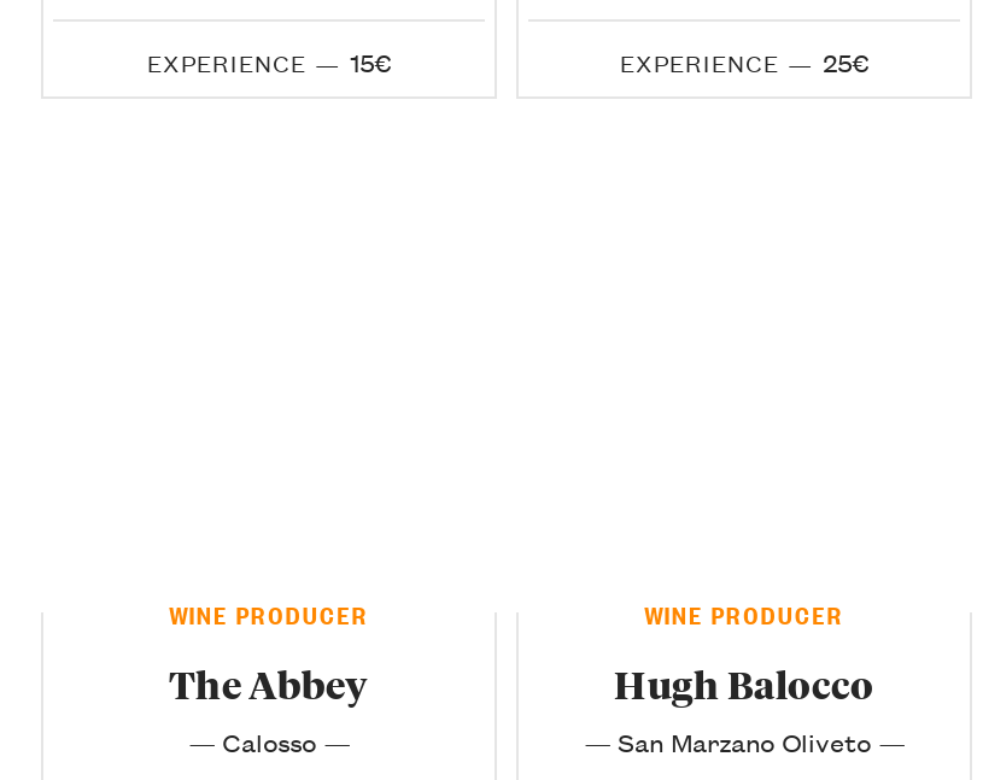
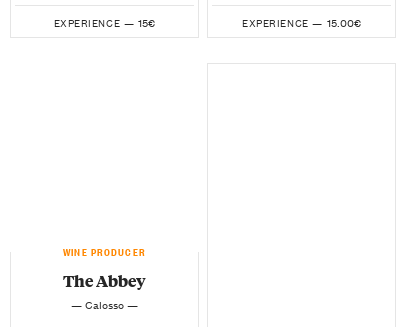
[620,39,868,82] EXPERIENCE — 25€ -> [242,13,360,31] EXPERIENCE — 15.00€
[584,591,905,762] WINE PRODUCER | Hugh Balocco | — San Marzano Oliveto — -> none

